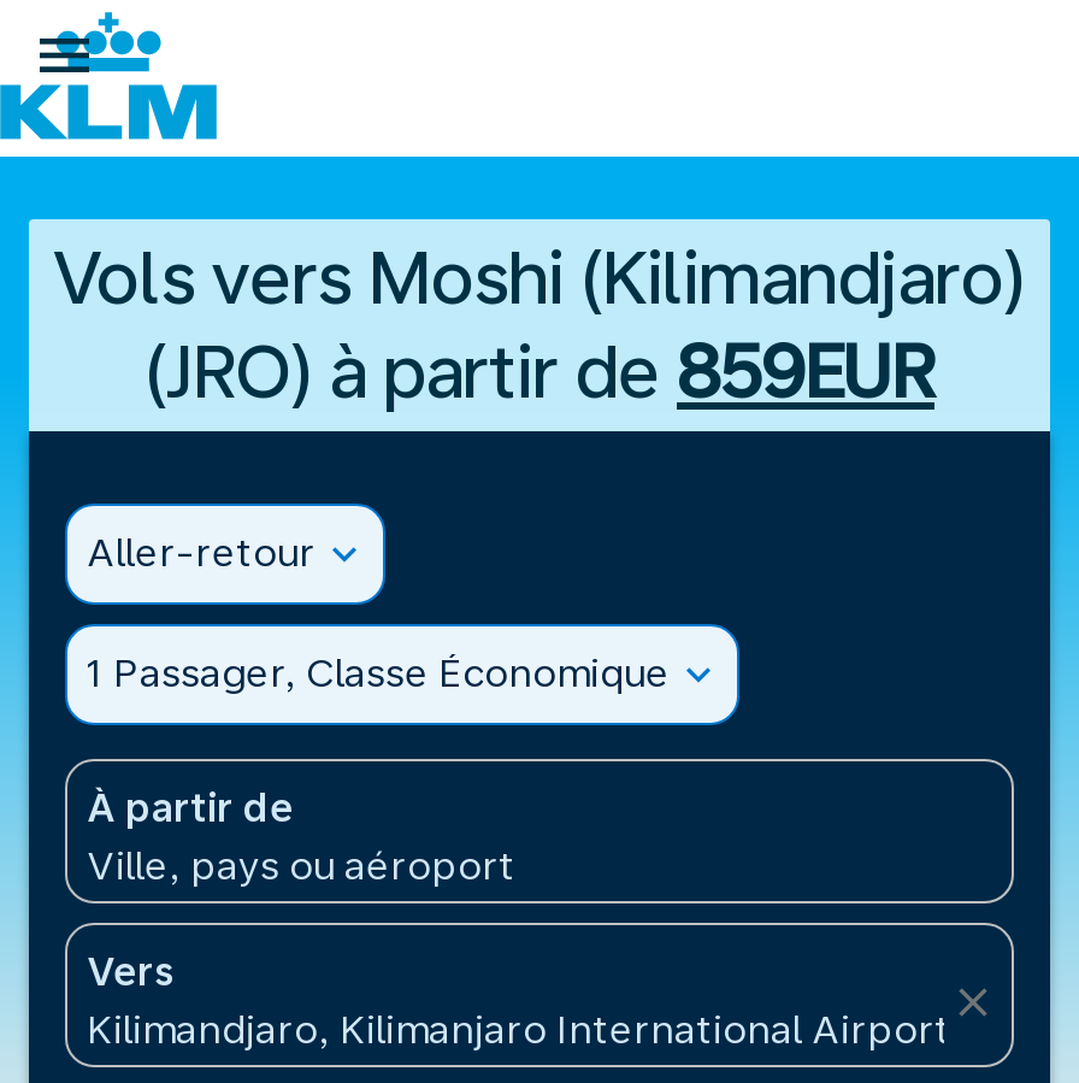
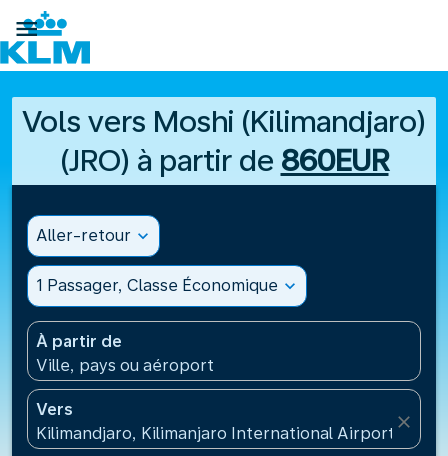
[145,328,934,414] (JRO) à partir de 859EUR -> [59,142,388,178] (JRO) à partir de 860EUR

